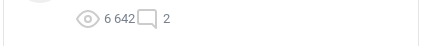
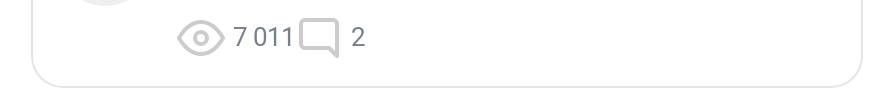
[104,11,170,26] 6 642 2 -> [233,22,365,52] 7 011 2

